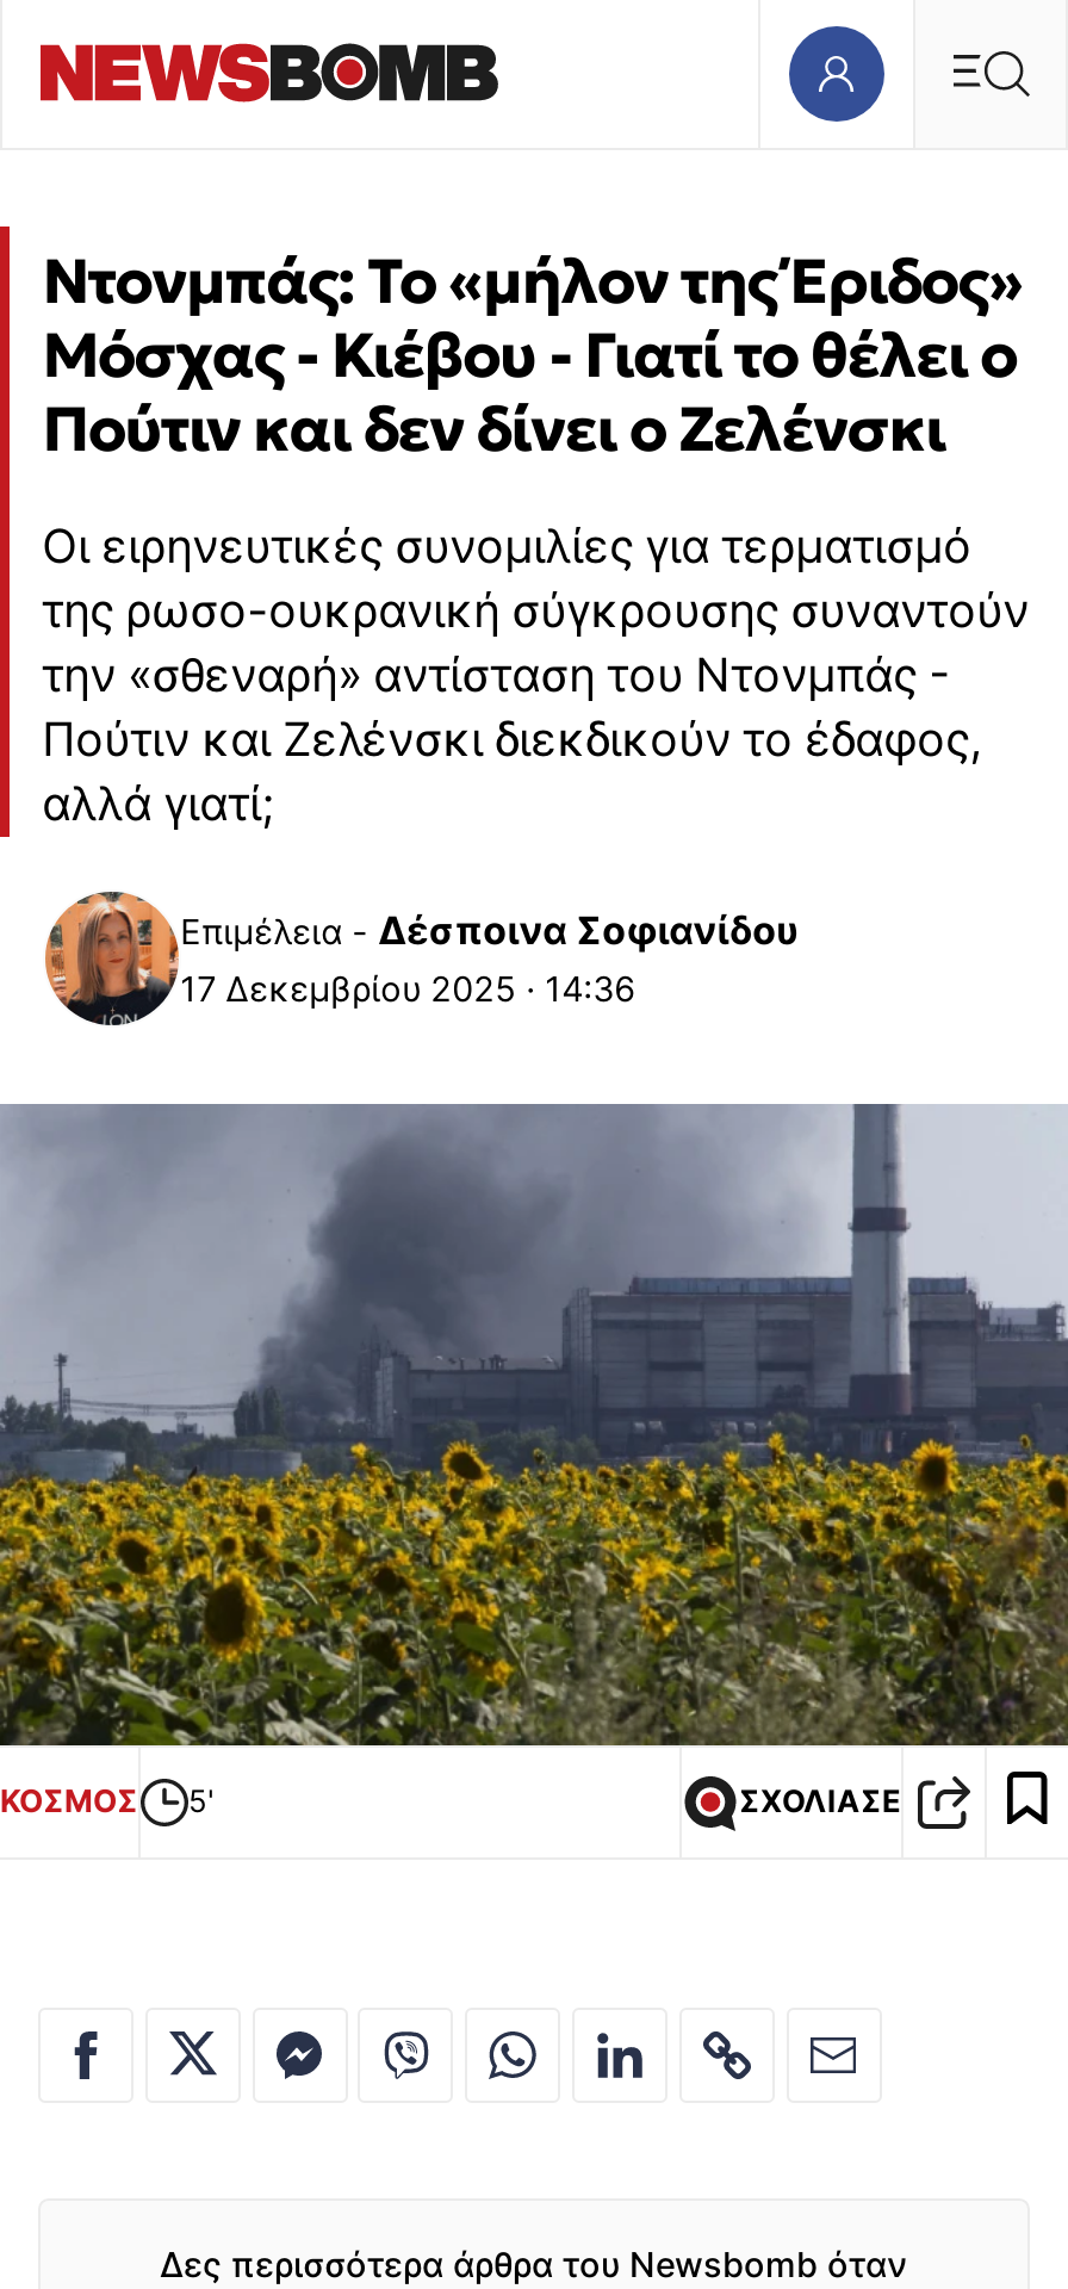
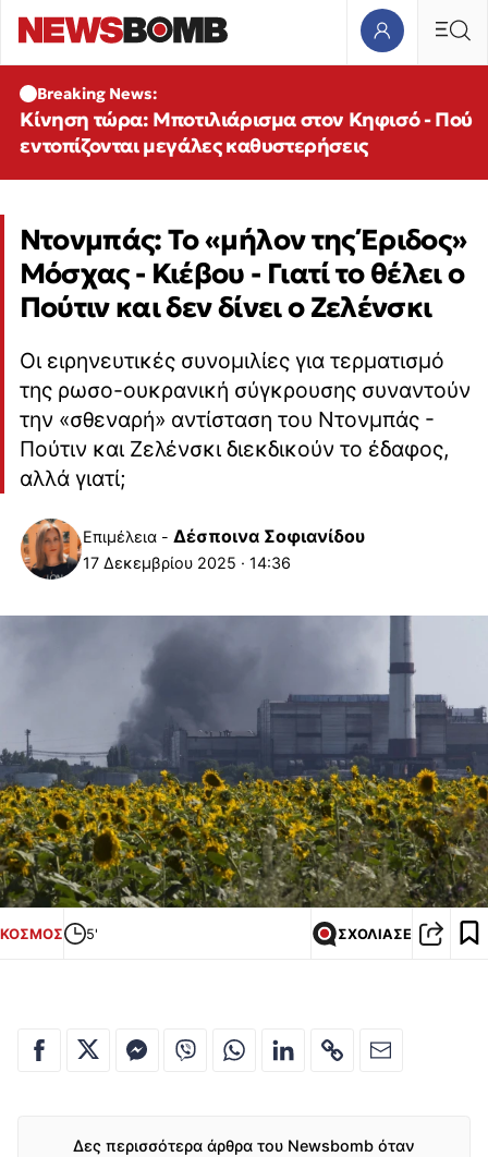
none -> [20,84,473,158] Breaking News: | Κίνηση τώρα: Μποτιλιάρισμα στον Κηφισό - Πού | εντοπίζονται μεγάλες καθυστερήσεις

